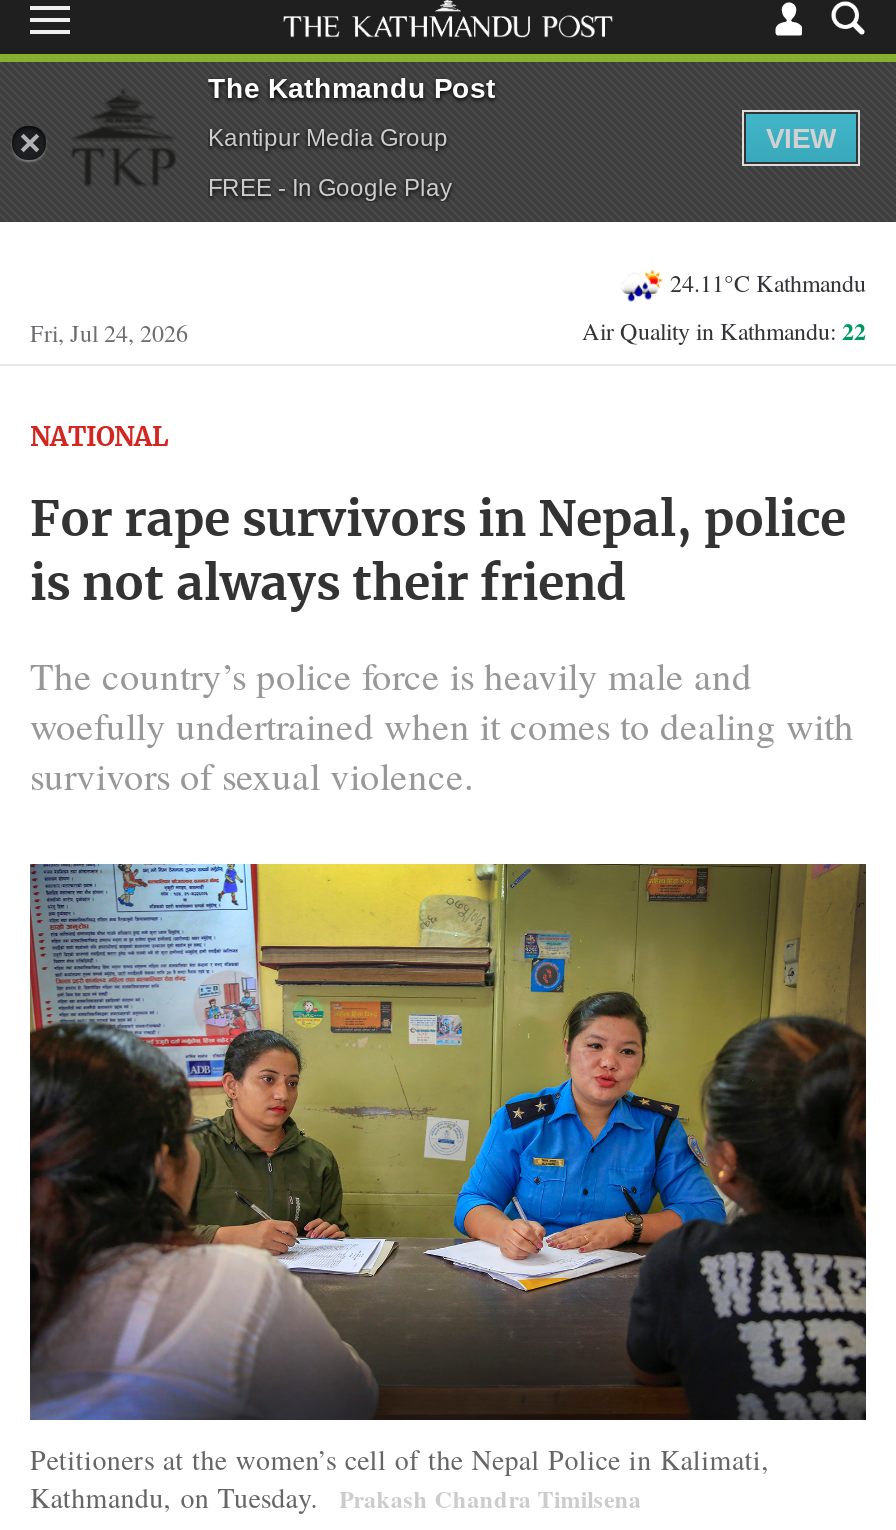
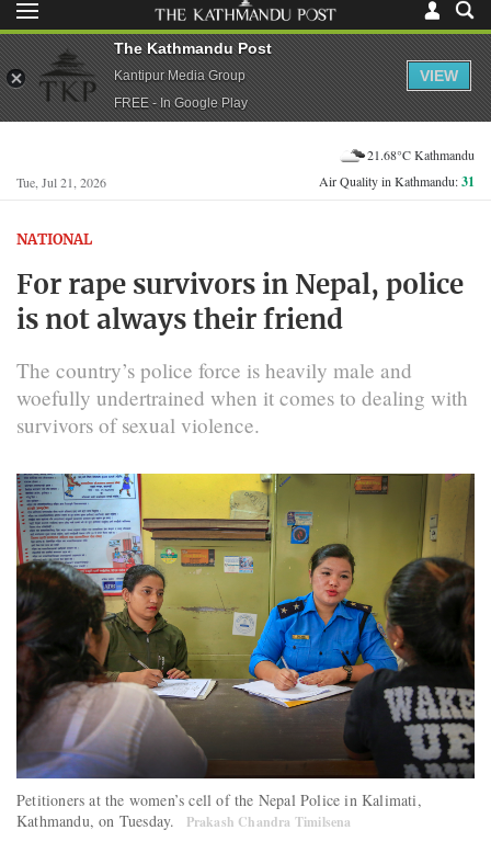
[670,265,866,297] 24.11°C Kathmandu -> [367,145,475,163] 21.68°C Kathmandu
[30,316,188,348] Fri, Jul 24, 2026 -> [16,173,106,191] Tue, Jul 21, 2026
[582,314,866,348] Air Quality in Kathmandu: 22 -> [319,172,475,191] Air Quality in Kathmandu: 31

